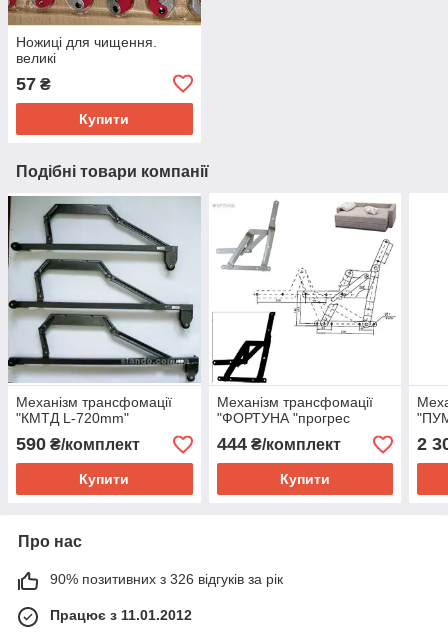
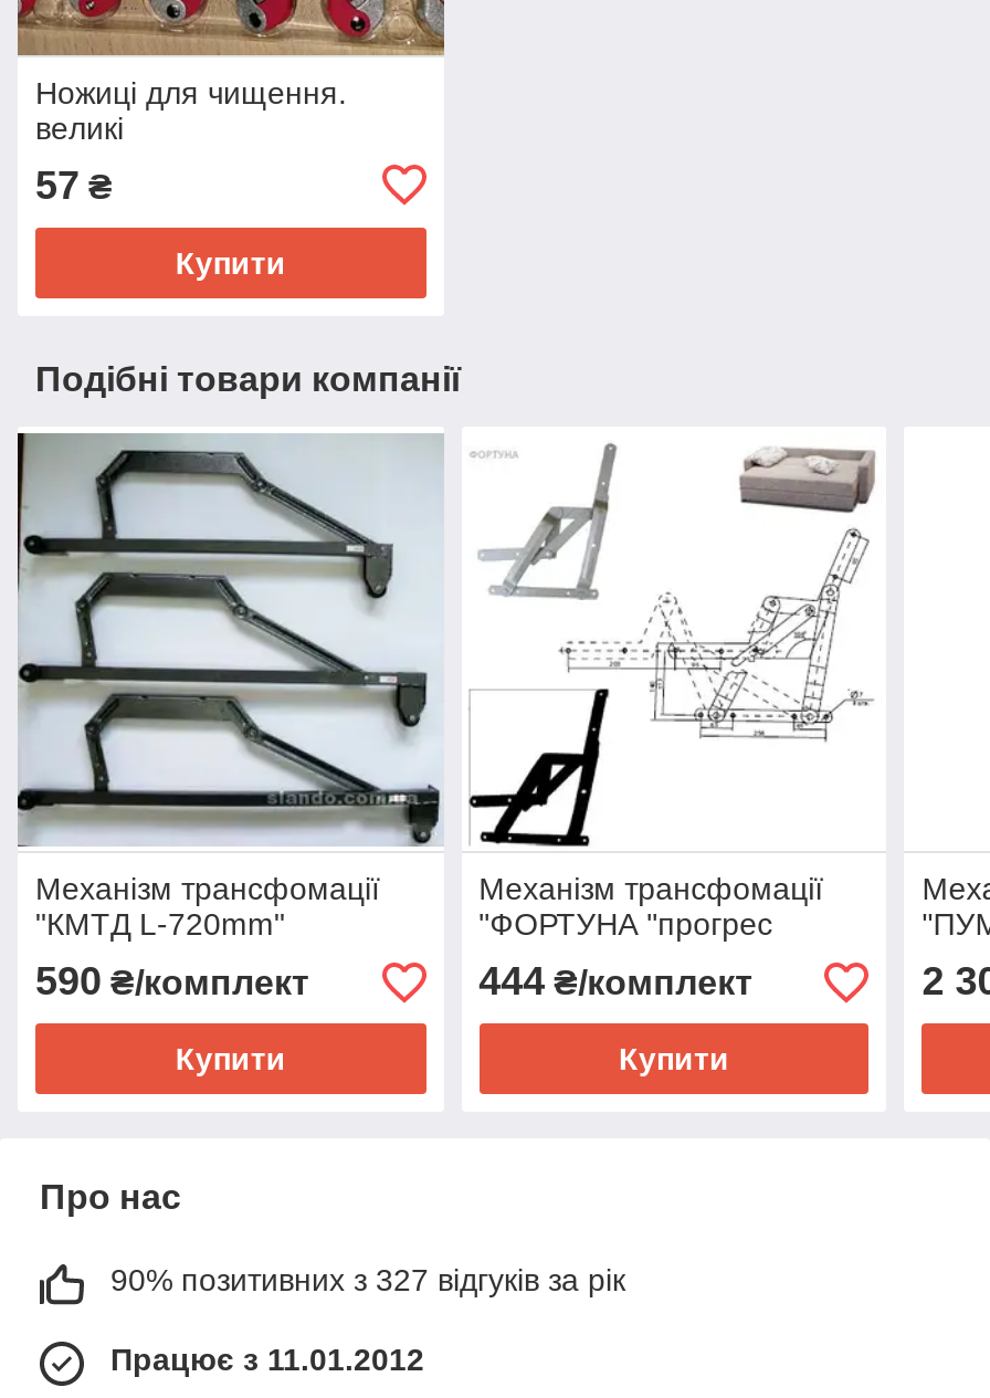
[50,571,283,587] 90% позитивних з 326 відгуків за рік -> [110,1263,625,1299] 90% позитивних з 327 відгуків за рік

